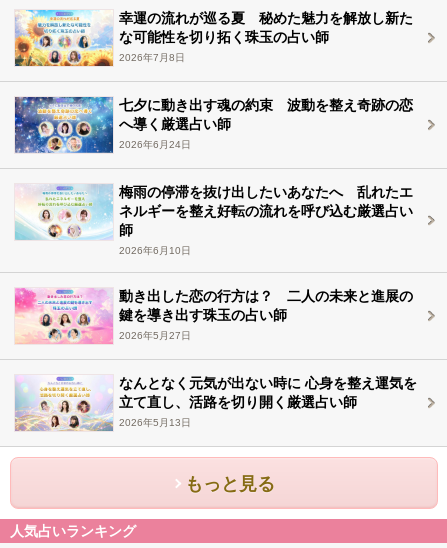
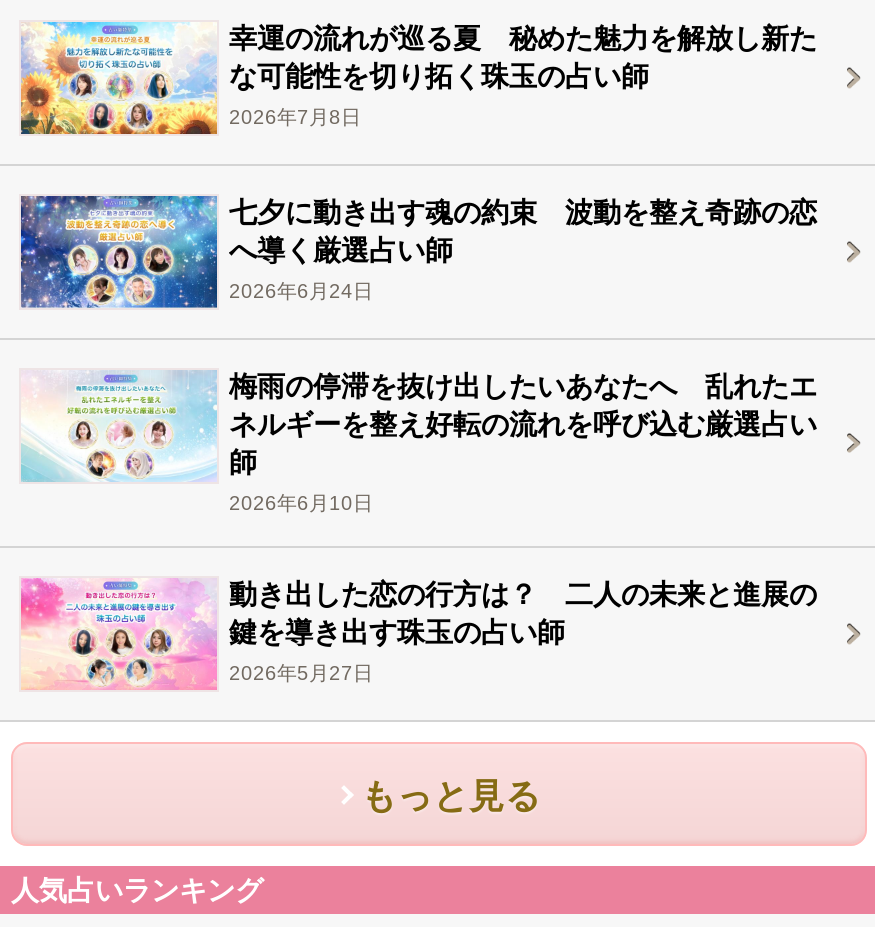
[14,375,417,432] [image] | なんとなく元気が出ない時に 心身を整え運気を | 立て直し、活路を切り開く厳選占い師 | 2026年5月13日 -> none

